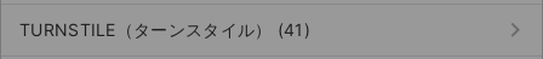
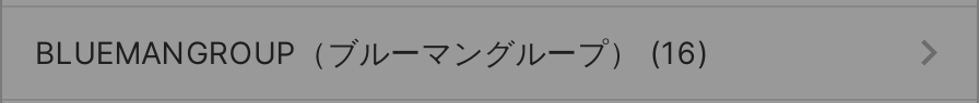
[19,20,310,40] TURNSTILE（ターンスタイル） (41) -> [35,34,709,71] BLUEMANGROUP（ブルーマングループ） (16)

